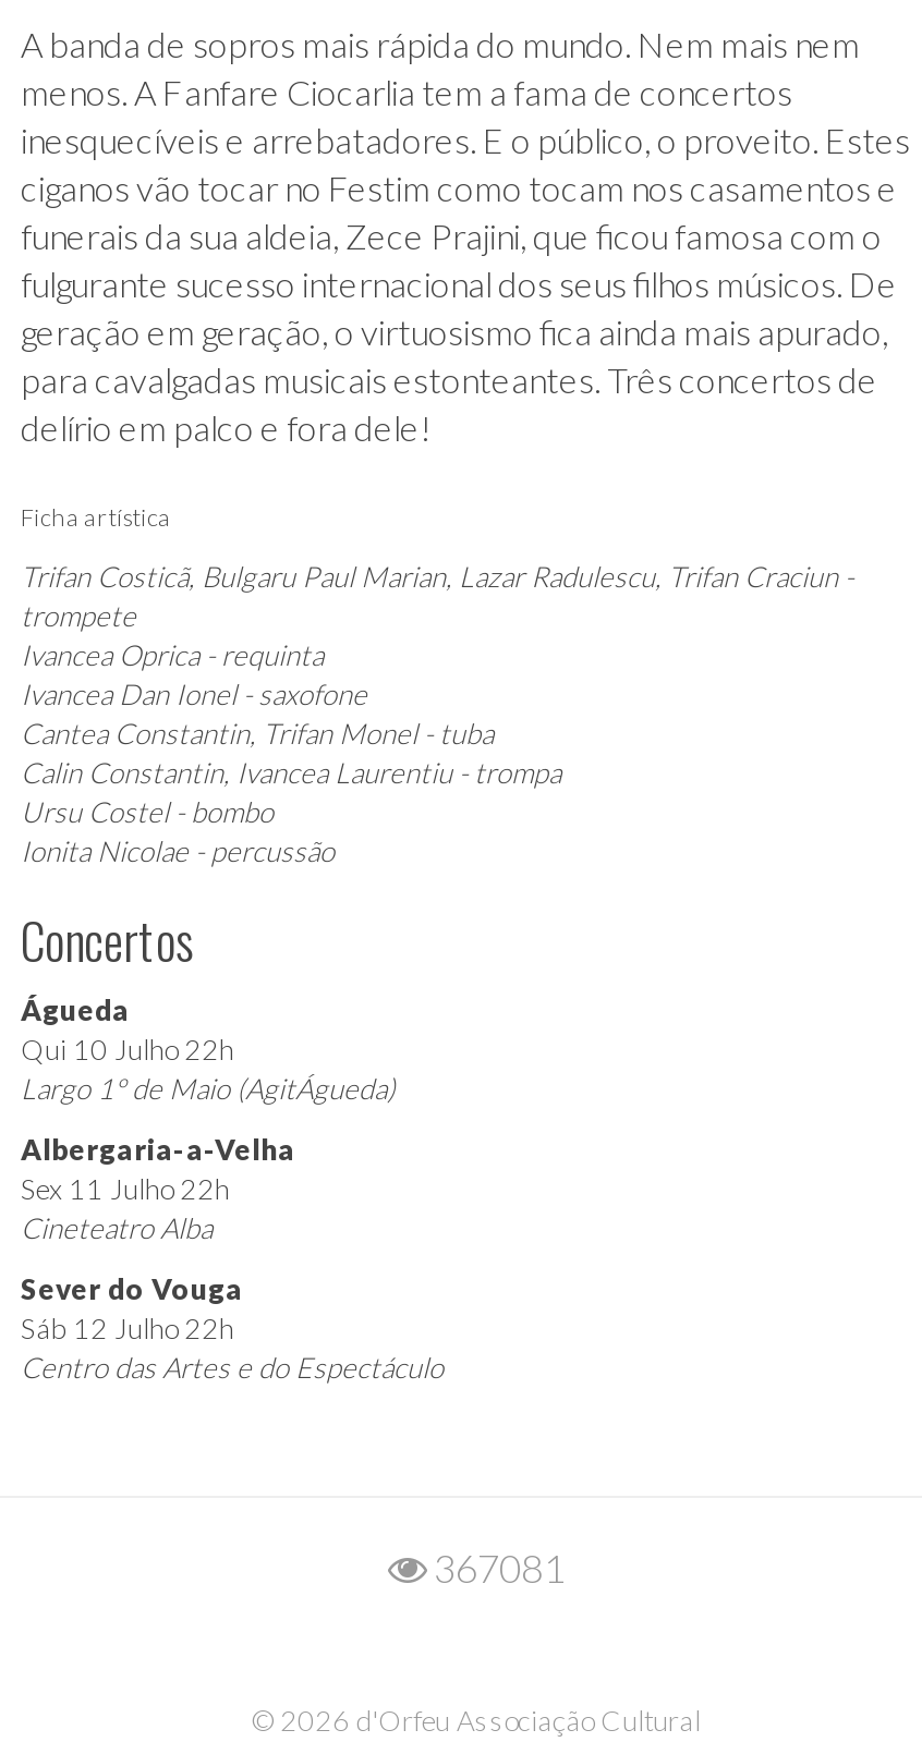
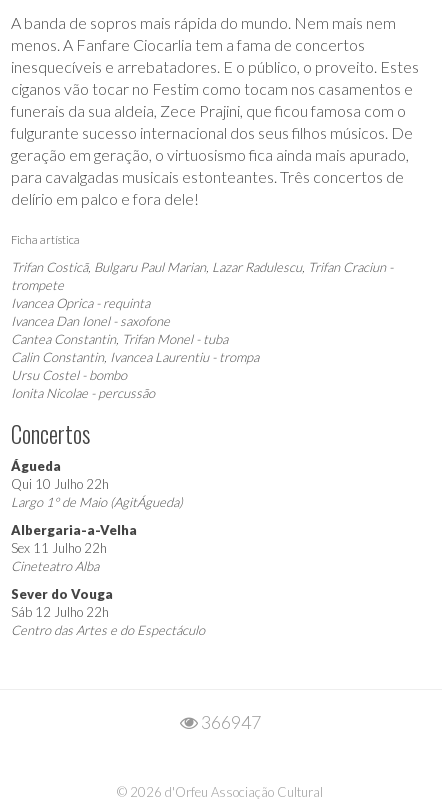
[427,1544,565,1592] 367081 -> [197,711,260,733] 366947

